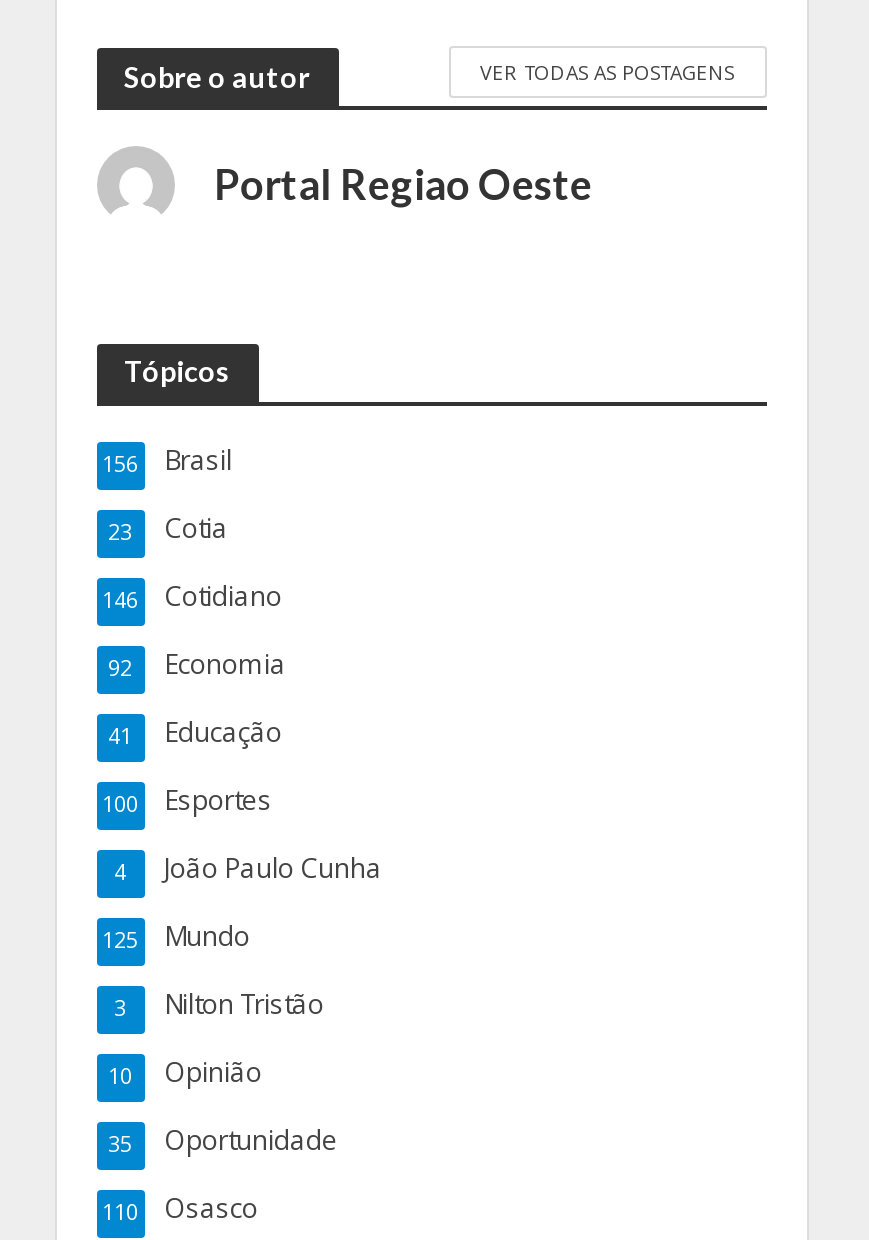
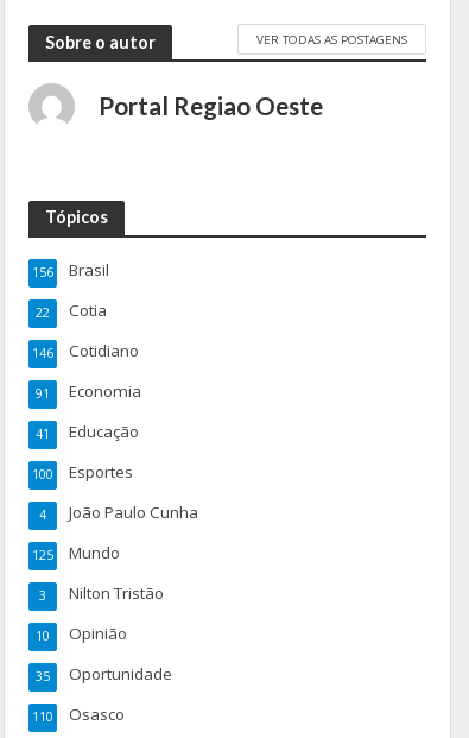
[108,511,228,547] 23 Cotia -> [35,300,106,321] 22 Cotia
[108,647,286,683] 92 Economia -> [35,381,141,402] 91 Economia

